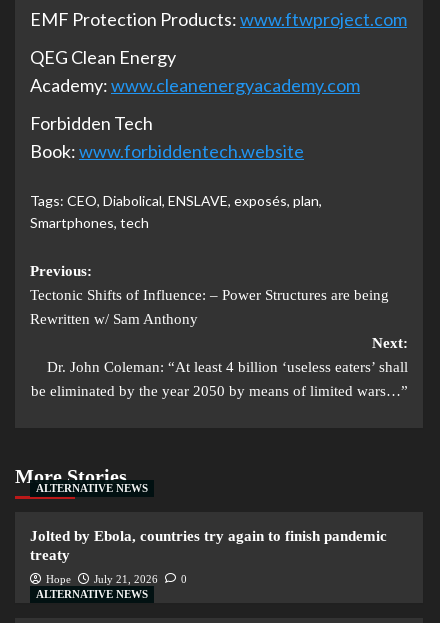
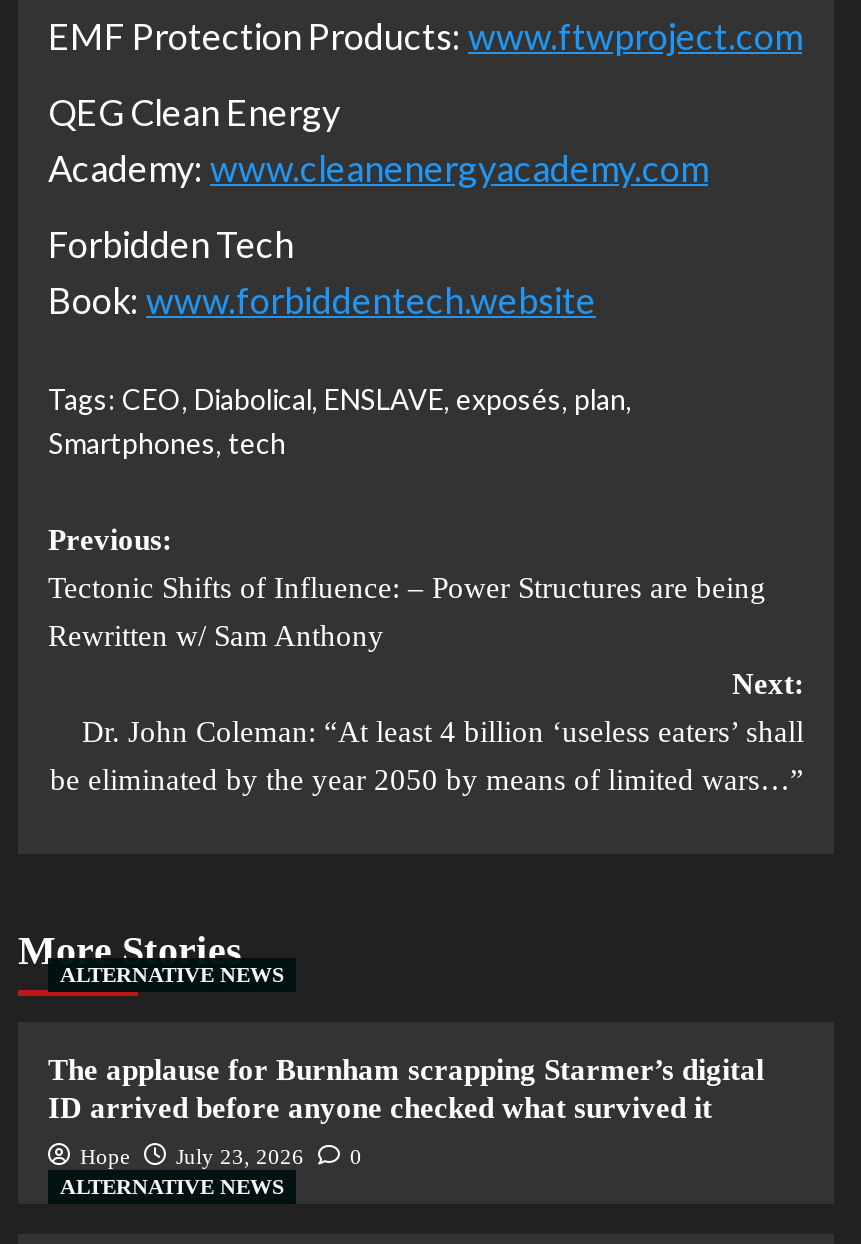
[30,528,387,563] Jolted by Ebola, countries try again to finish pandemic | treaty -> [48,1055,764,1125] The applause for Burnham scrapping Starmer’s digital | ID arrived before anyone checked what survived it
[46,573,187,585] Hope July 21, 2026 0 -> [80,1145,362,1169] Hope July 23, 2026 0

